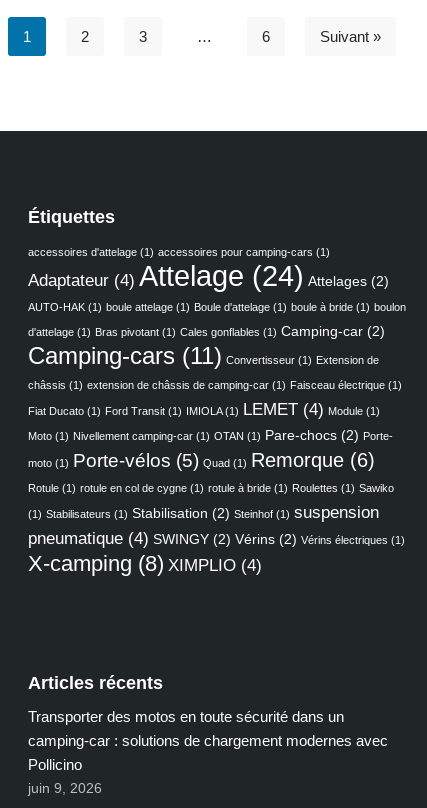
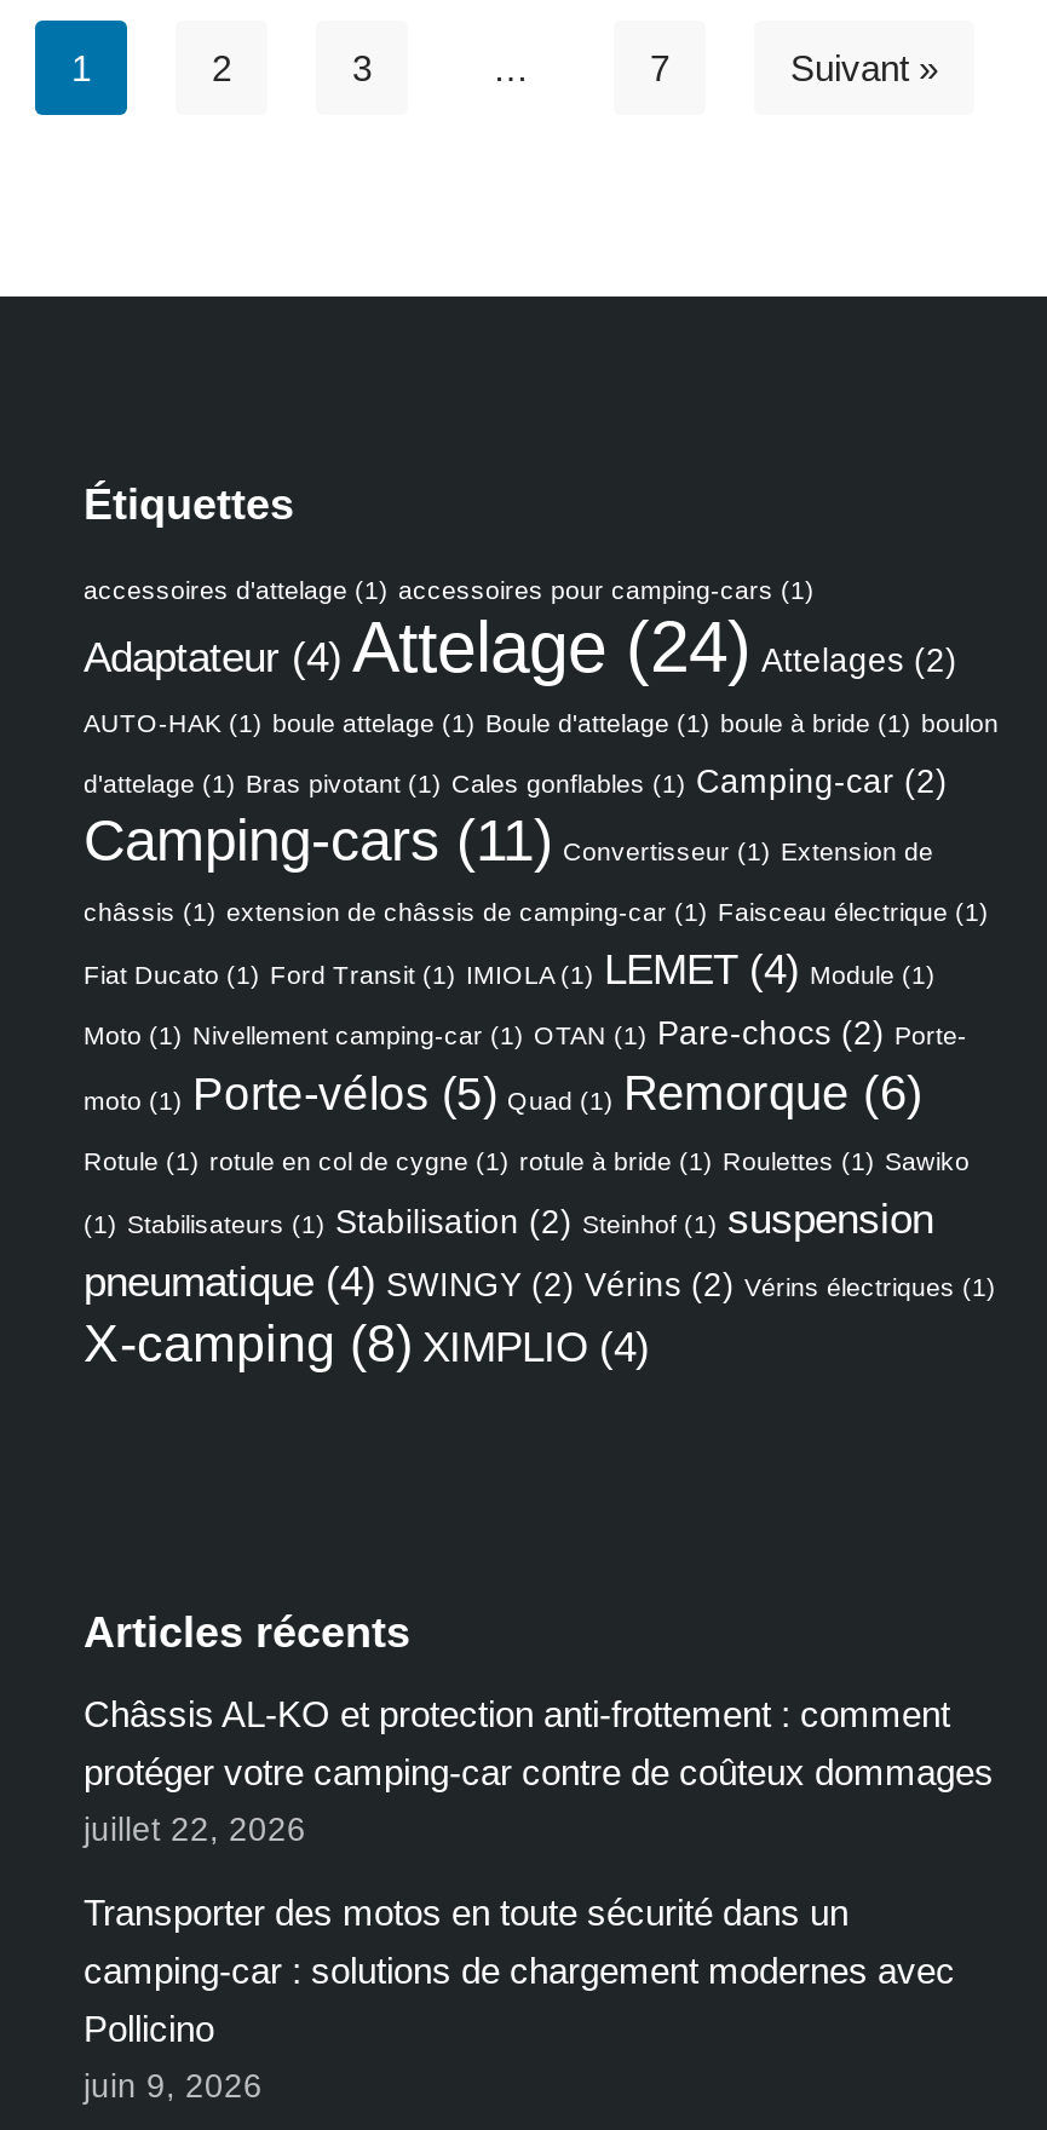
[262,28,270,45] 6 -> [650,48,669,89] 7
none -> [84,1694,994,1849] Châssis AL-KO et protection anti-frottement : comment | protéger votre camping-car contre de coûteux dommages | juillet 22, 2026

